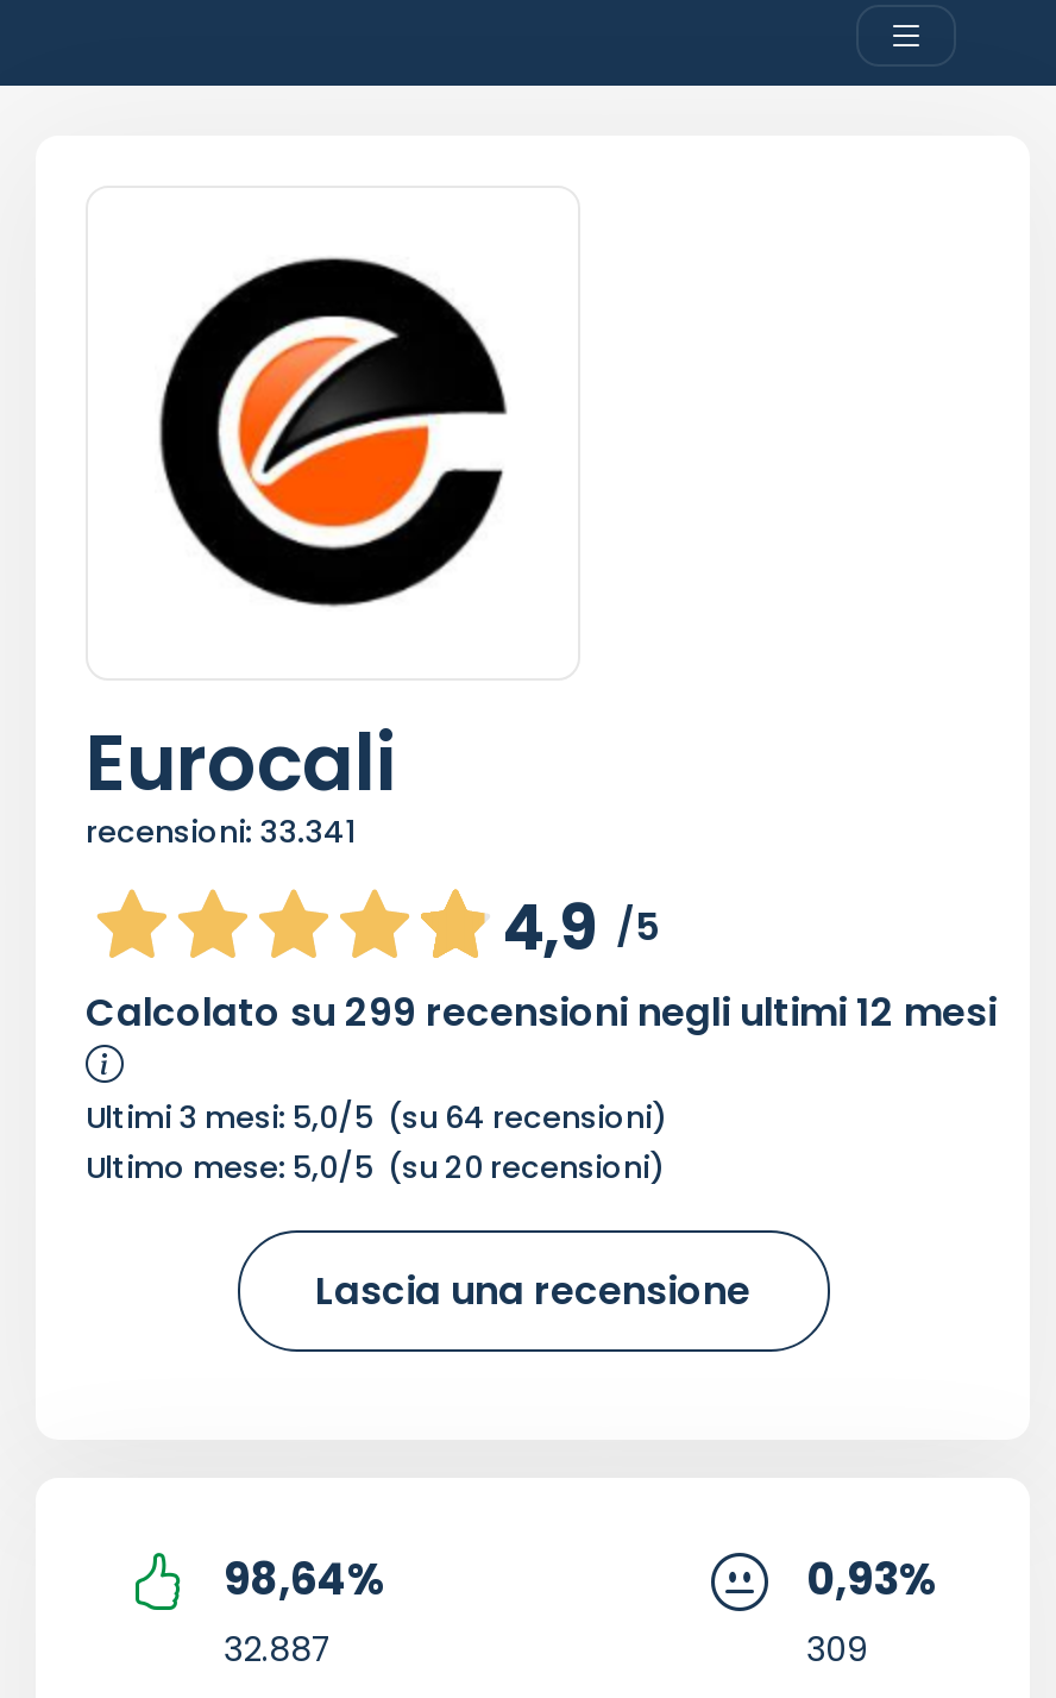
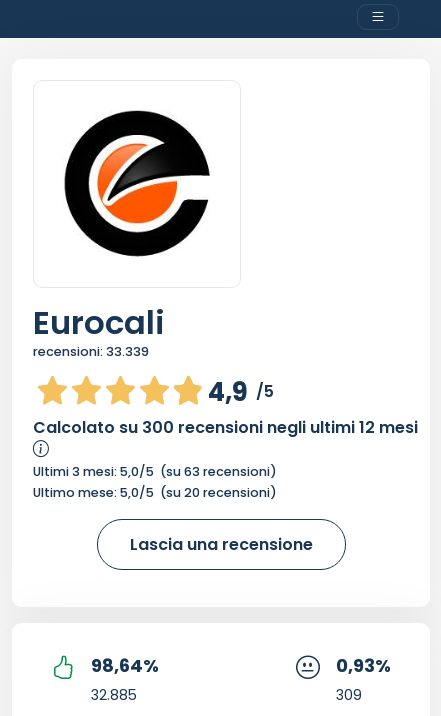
[86,811,354,851] recensioni: 33.341 -> [33,343,149,360] recensioni: 33.339
[86,985,997,1040] Calcolato su 299 recensioni negli ultimi 12 mesi -> [33,416,418,439] Calcolato su 300 recensioni negli ultimi 12 mesi
[86,1097,668,1137] Ultimi 3 mesi: 5,0/5 (su 64 recensioni) -> [33,463,277,480] Ultimi 3 mesi: 5,0/5 (su 63 recensioni)
[224,1626,333,1673] 32.887 -> [91,685,137,705] 32.885

